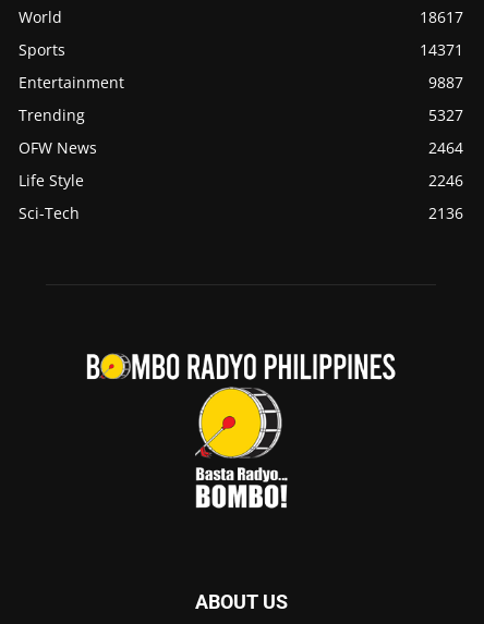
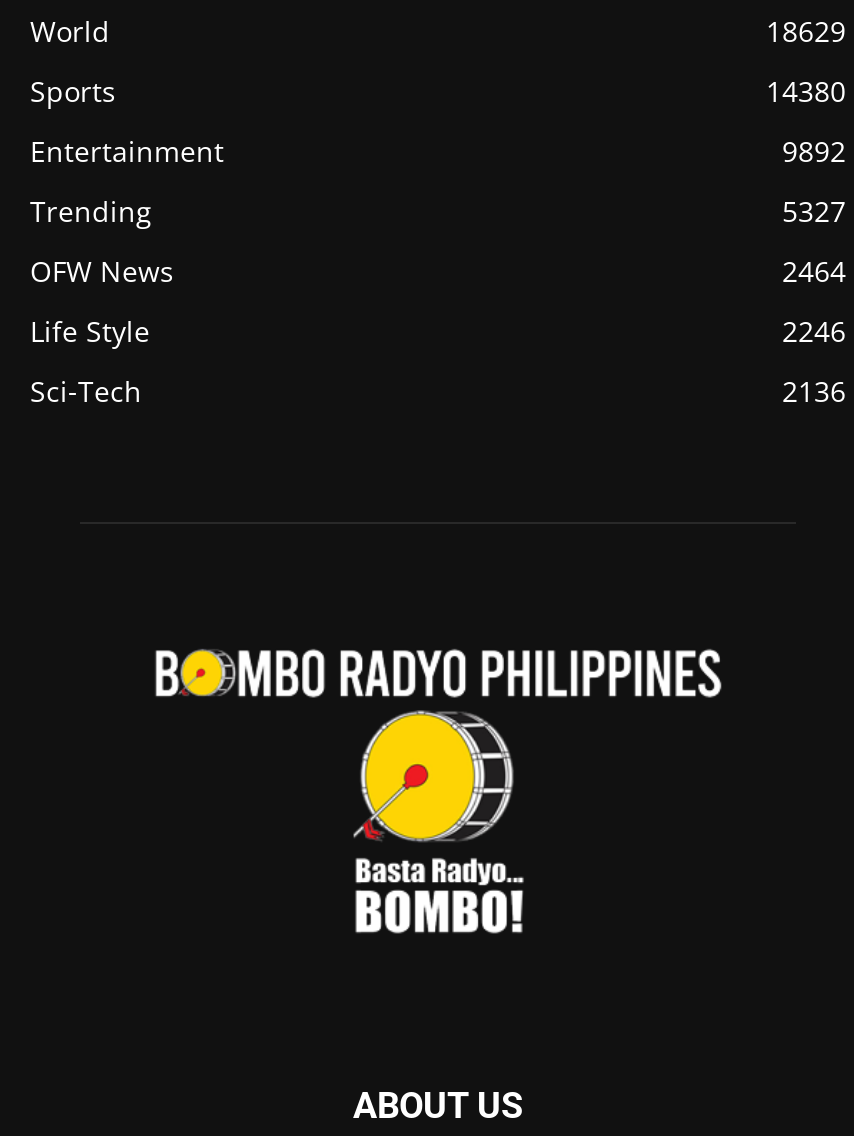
[420,6,463,27] 18617 -> [766,11,846,49] 18629
[420,39,463,60] 14371 -> [766,71,846,109] 14380
[428,72,463,92] 9887 -> [782,131,846,169] 9892

